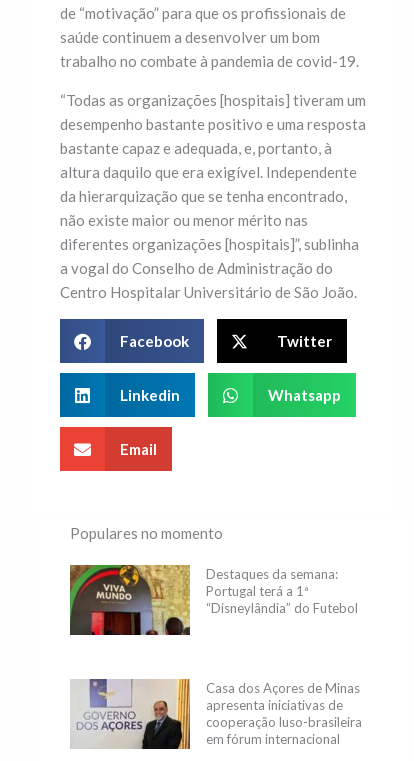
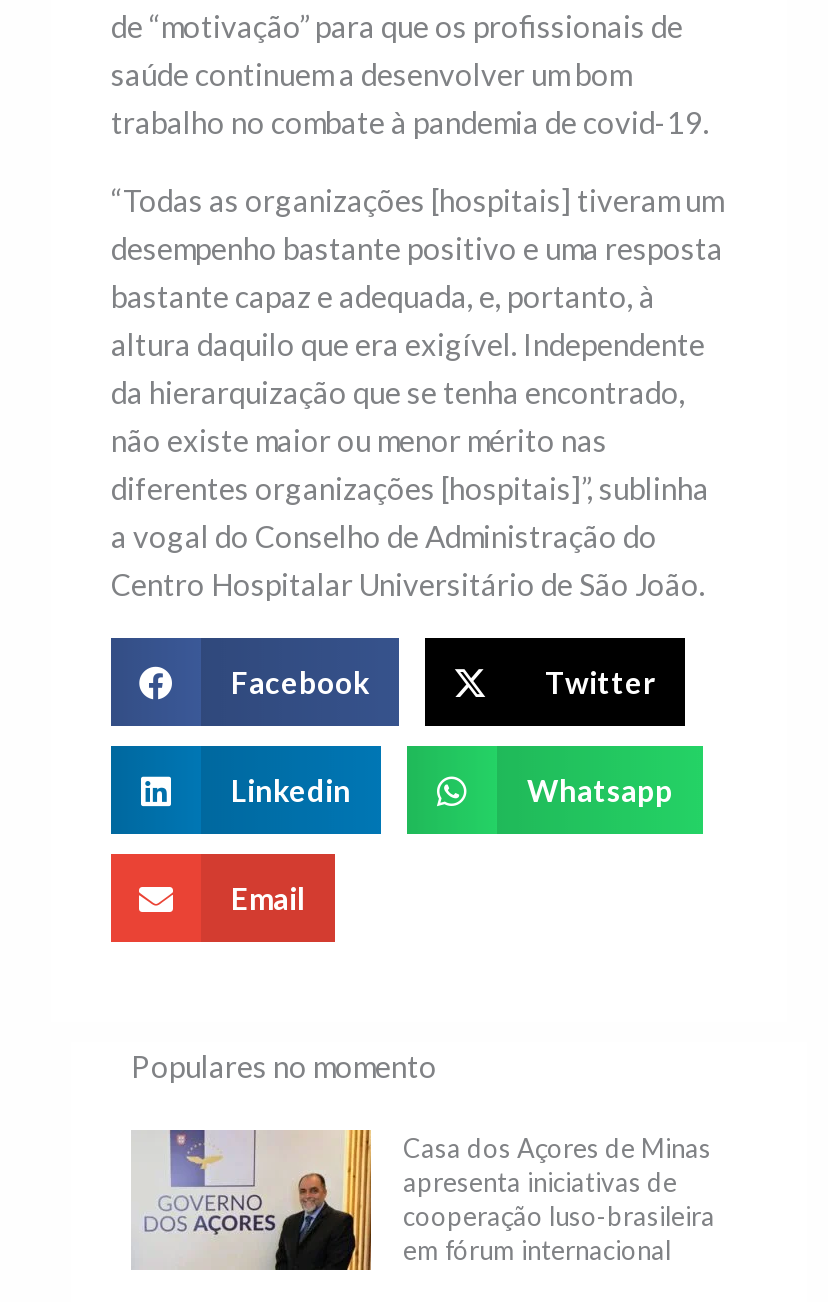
[69,564,358,636] [image] | Destaques da semana: | Portugal terá a 1ª | “Disneylândia” do Futebol -> none

